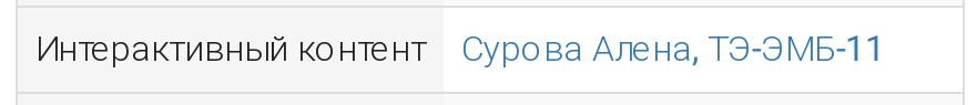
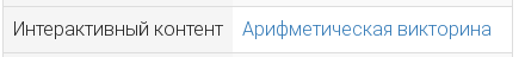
[461,28,885,70] Сурова Алена, ТЭ-ЭМБ-11 -> [242,18,492,40] Арифметическая викторина

